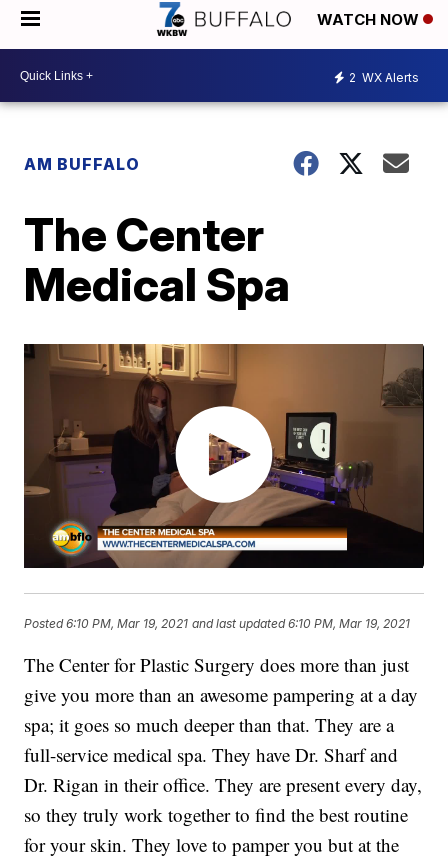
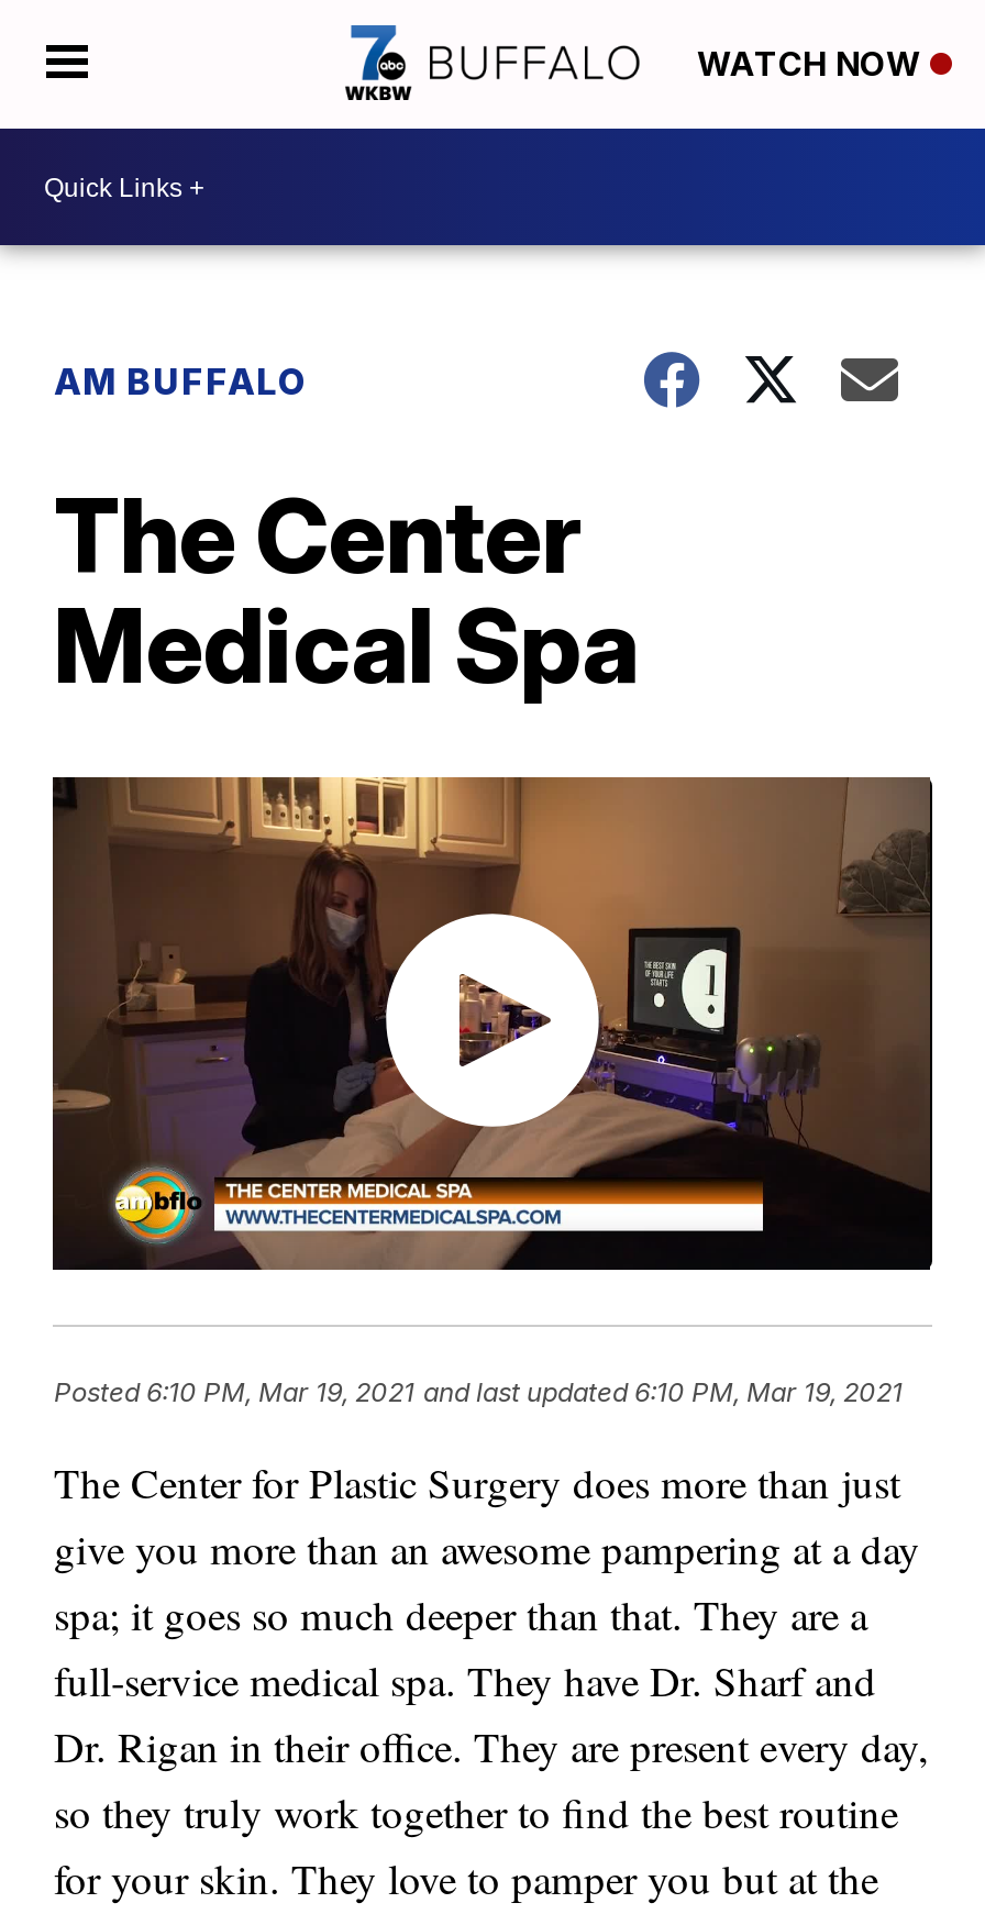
[349,69,419,84] 2 WX Alerts -> none

